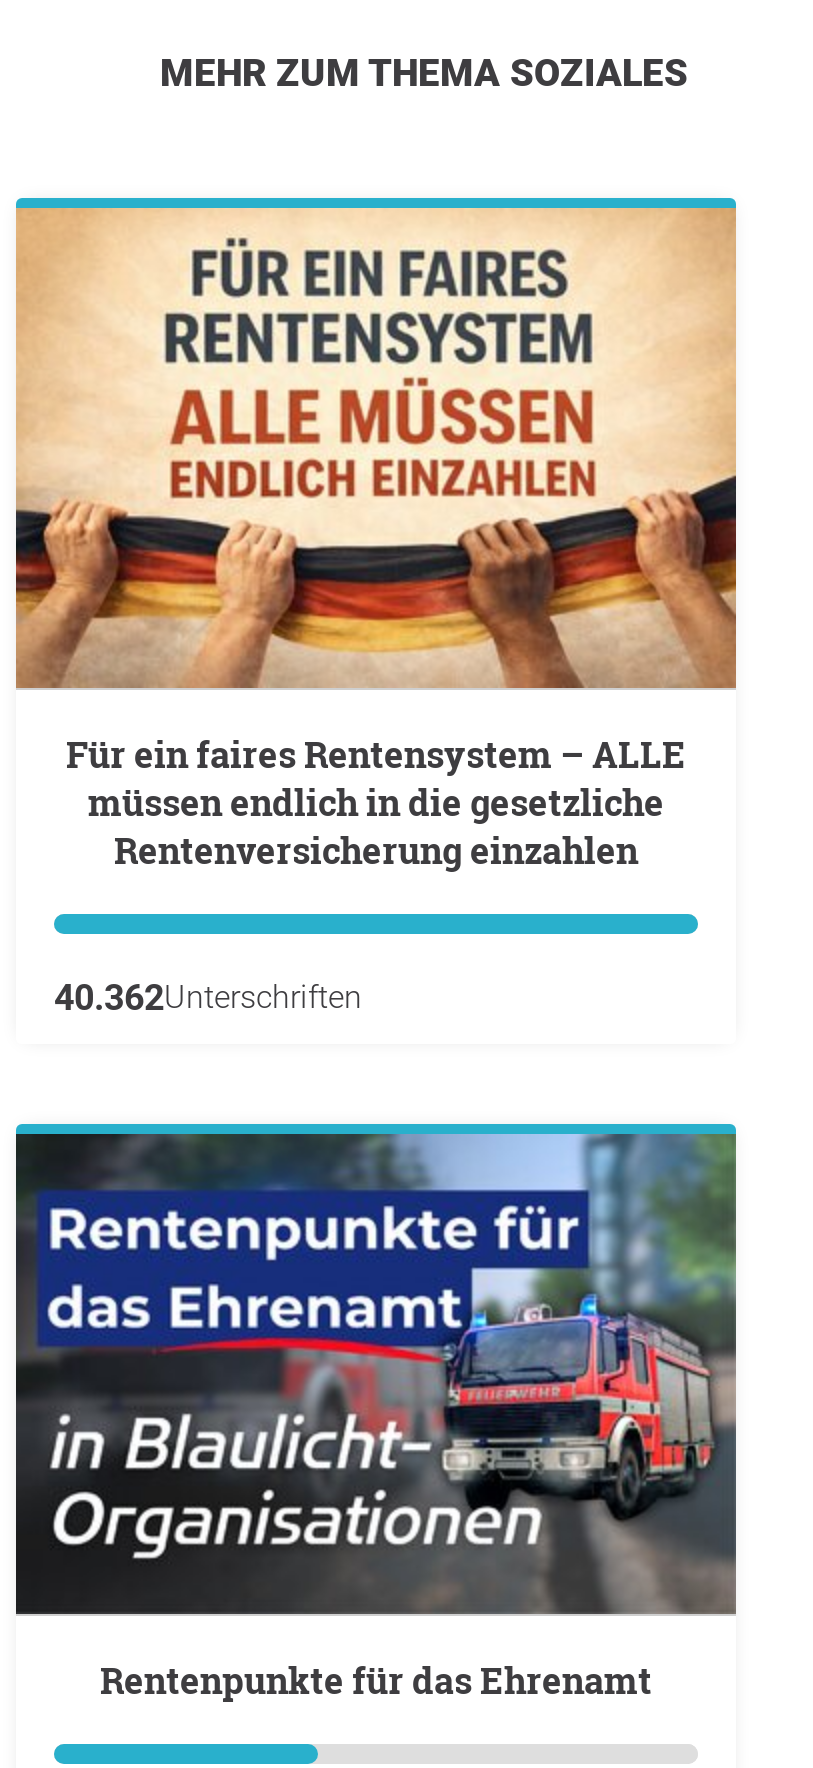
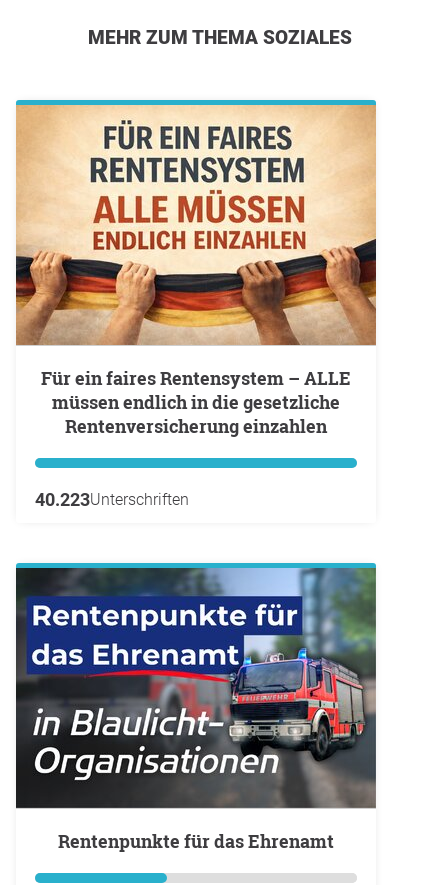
[54,977,362,1019] 40.362Unterschriften -> [35,489,189,510] 40.223Unterschriften

